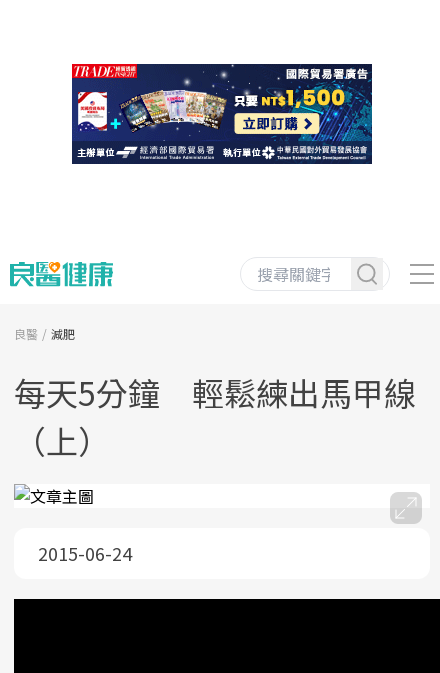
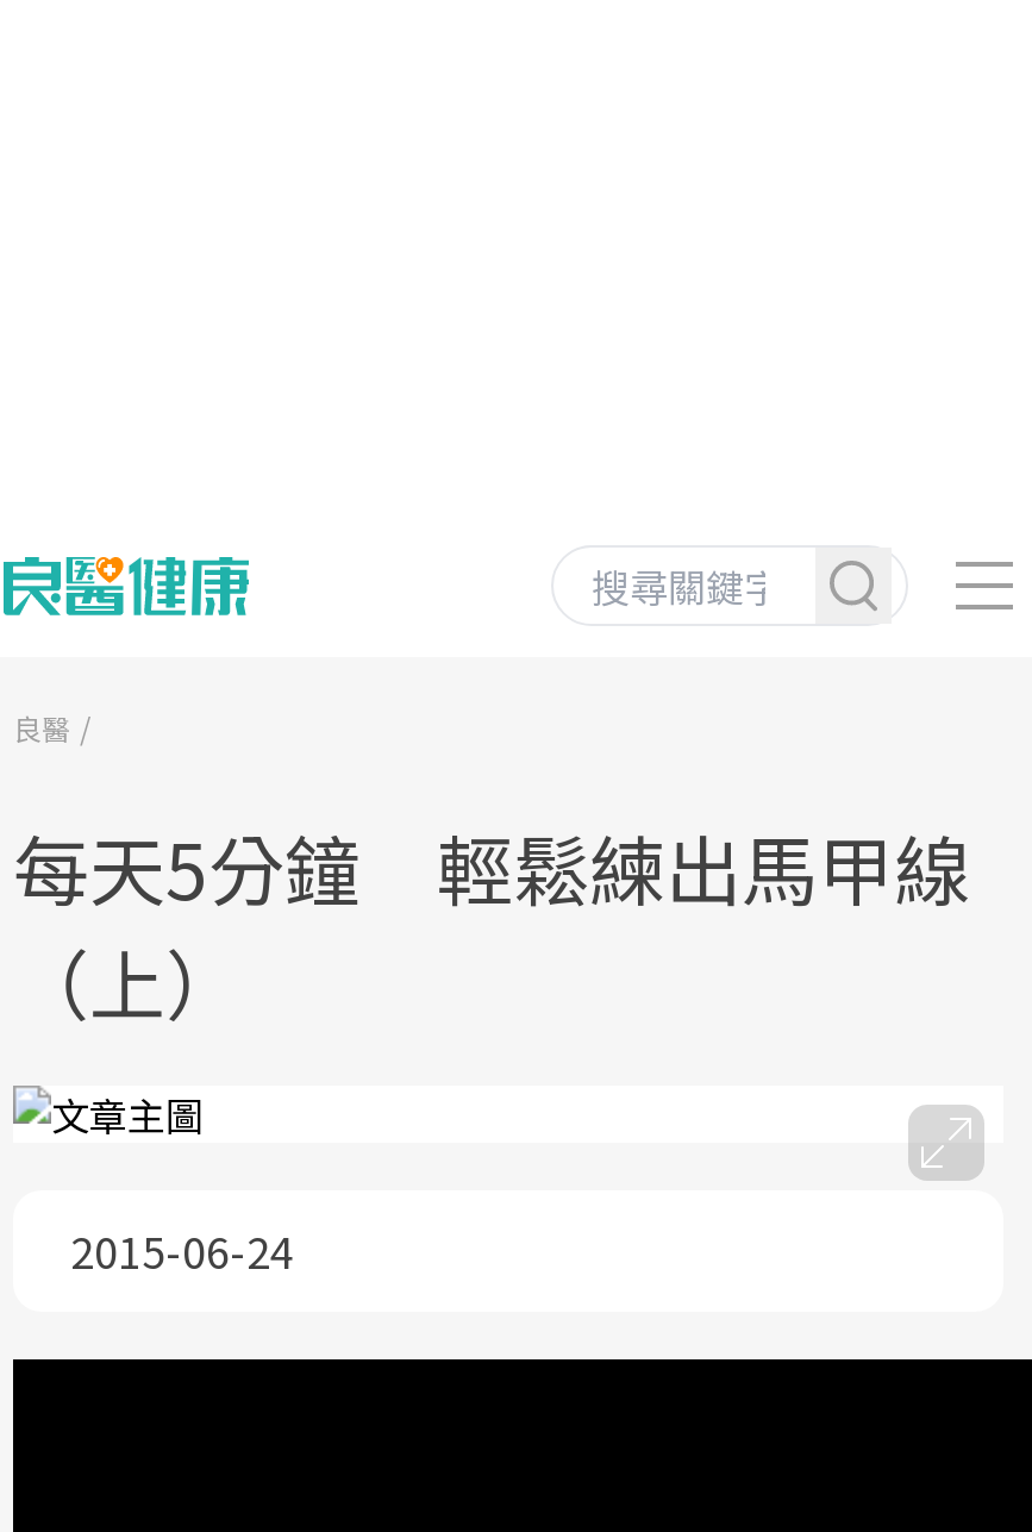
[71,63,373,165] [image] -> none
[51,325,75,342] 減肥 -> none

